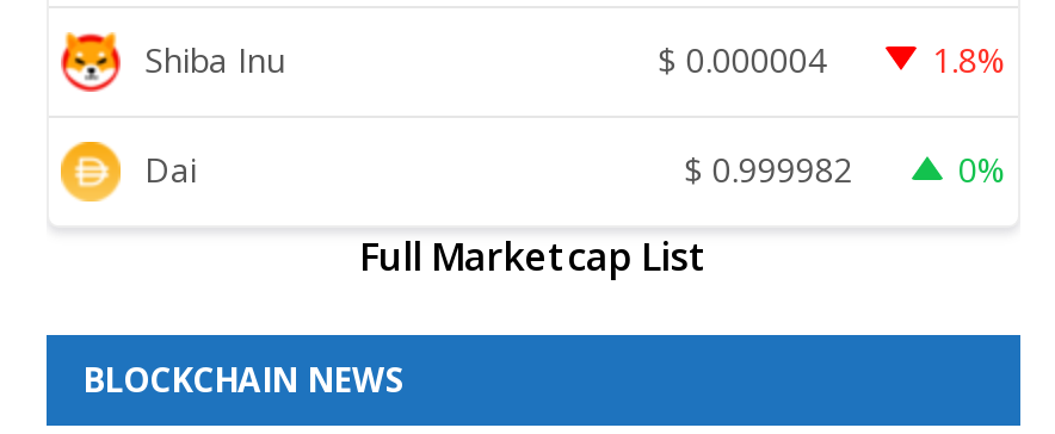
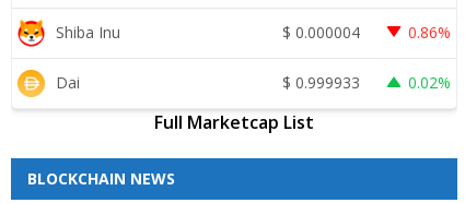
[932,38,1006,83] 1.8% -> [408,22,451,43] 0.86%
[683,148,853,193] $ 0.999982 -> [282,73,360,93] $ 0.999933
[958,148,1006,193] 0% -> [408,73,451,93] 0.02%

